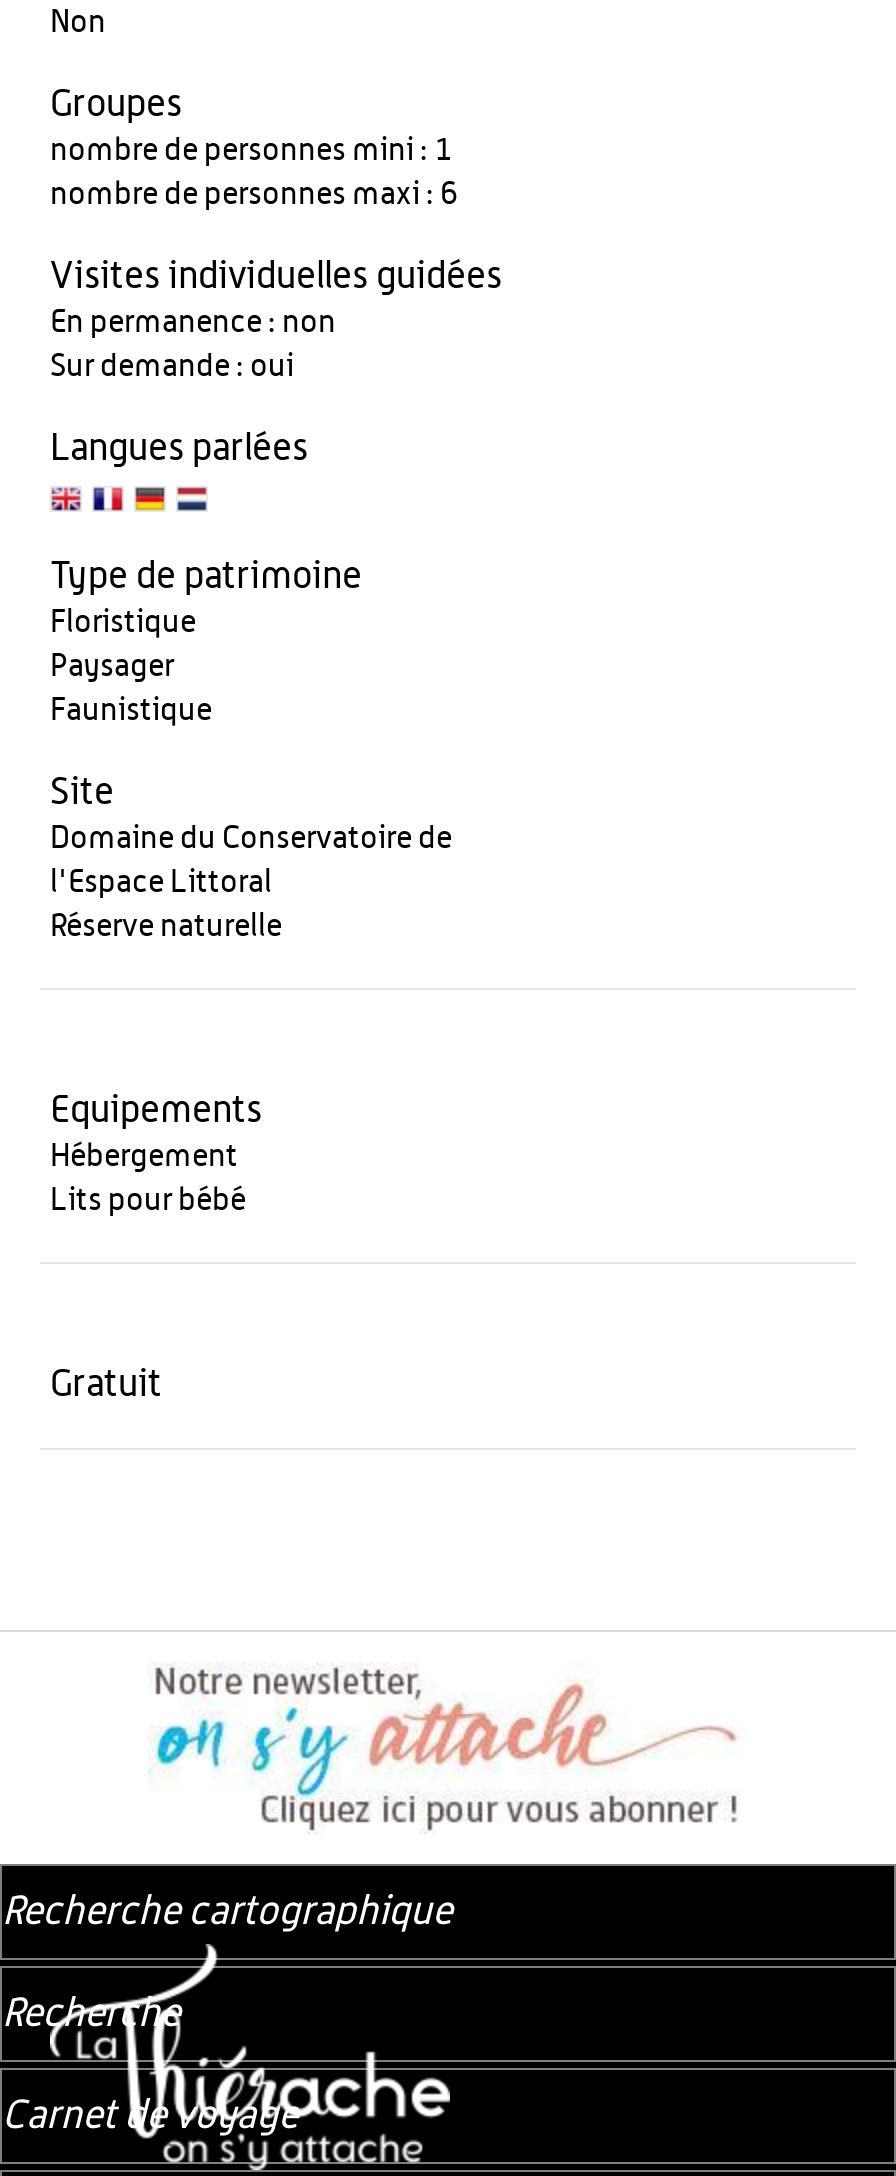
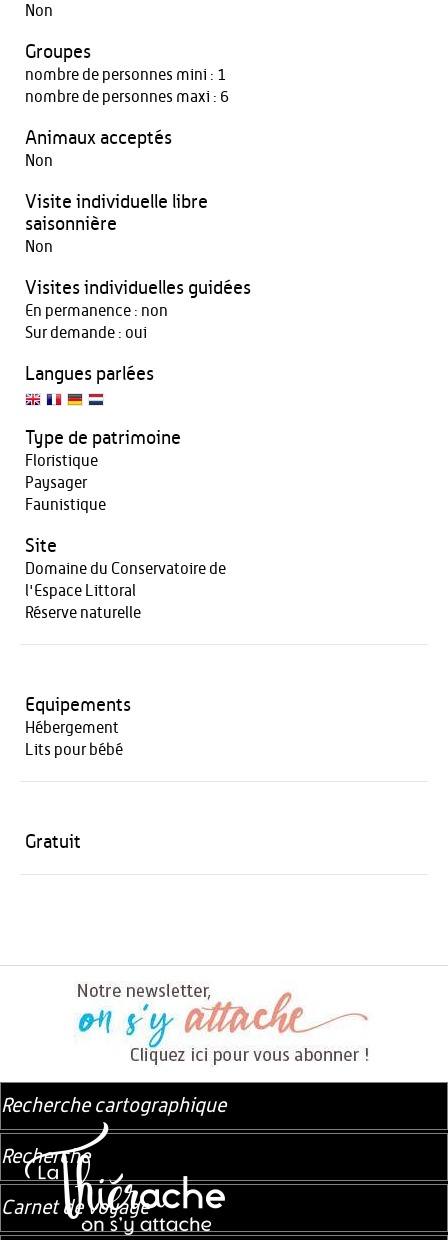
none -> [25,129,208,255] Animaux acceptés | Non | Visite individuelle libre | saisonnière | Non

